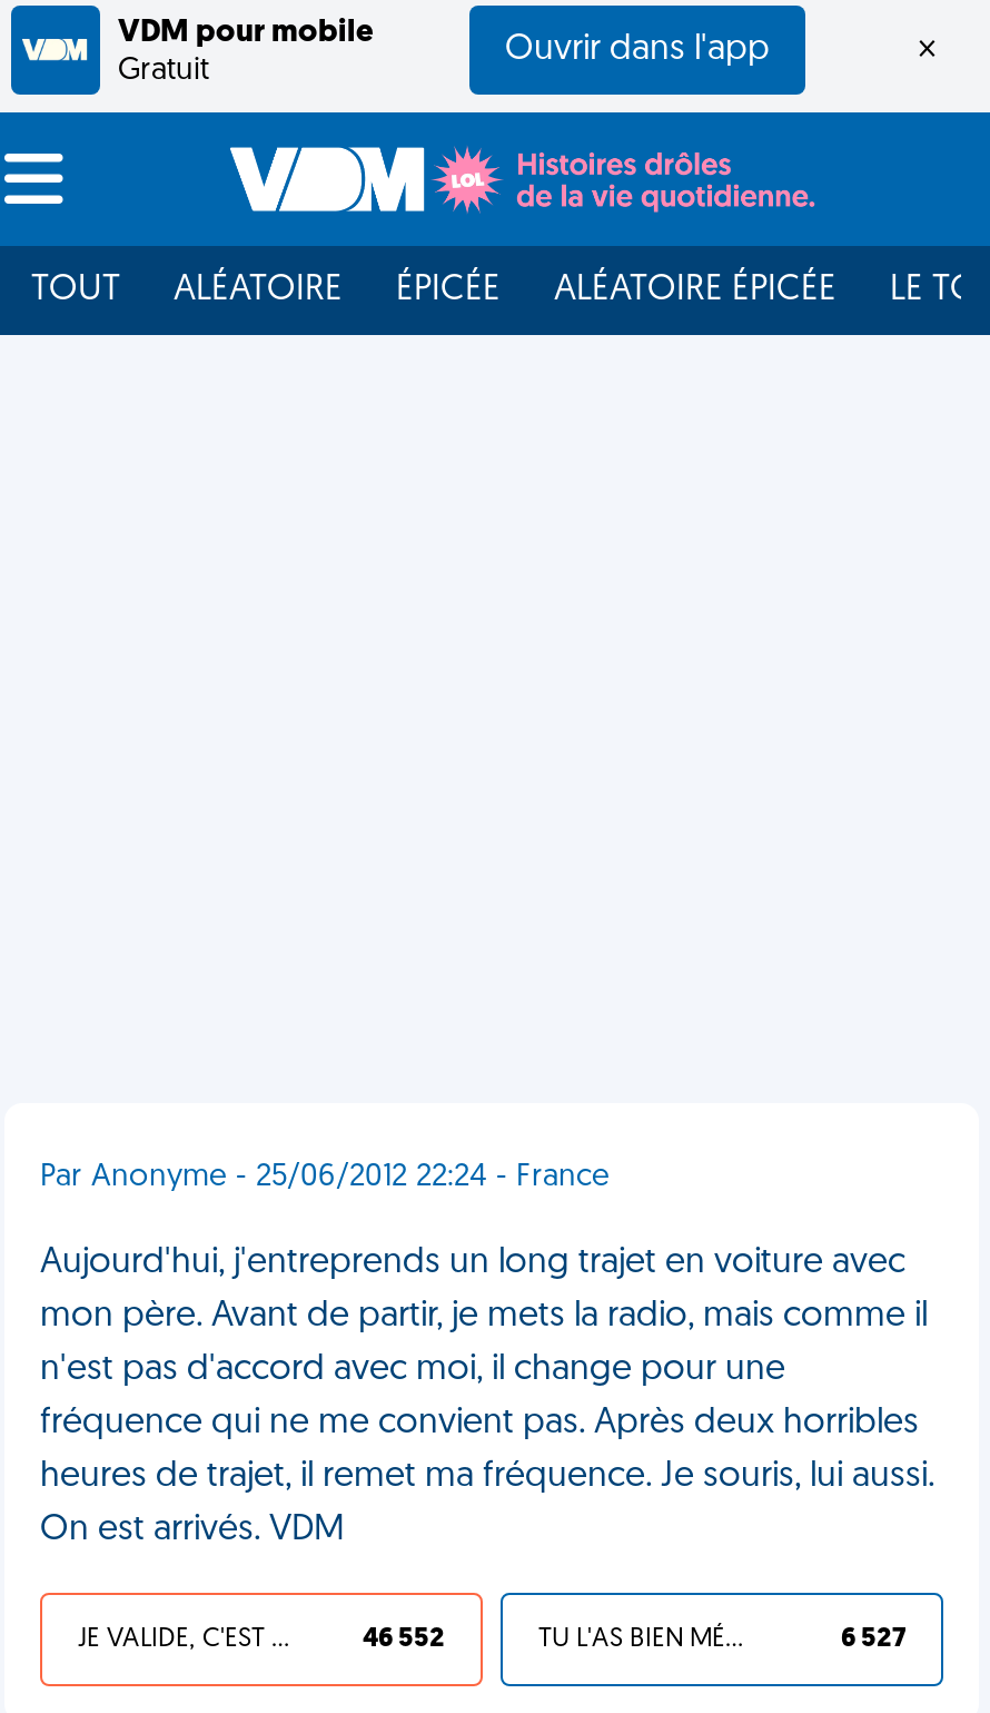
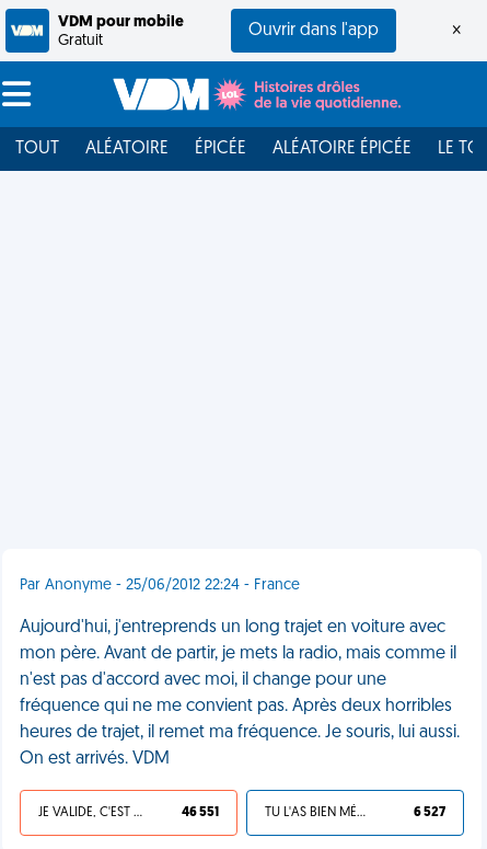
[363,1626,445,1653] 46 552 -> [182,806,219,819] 46 551

